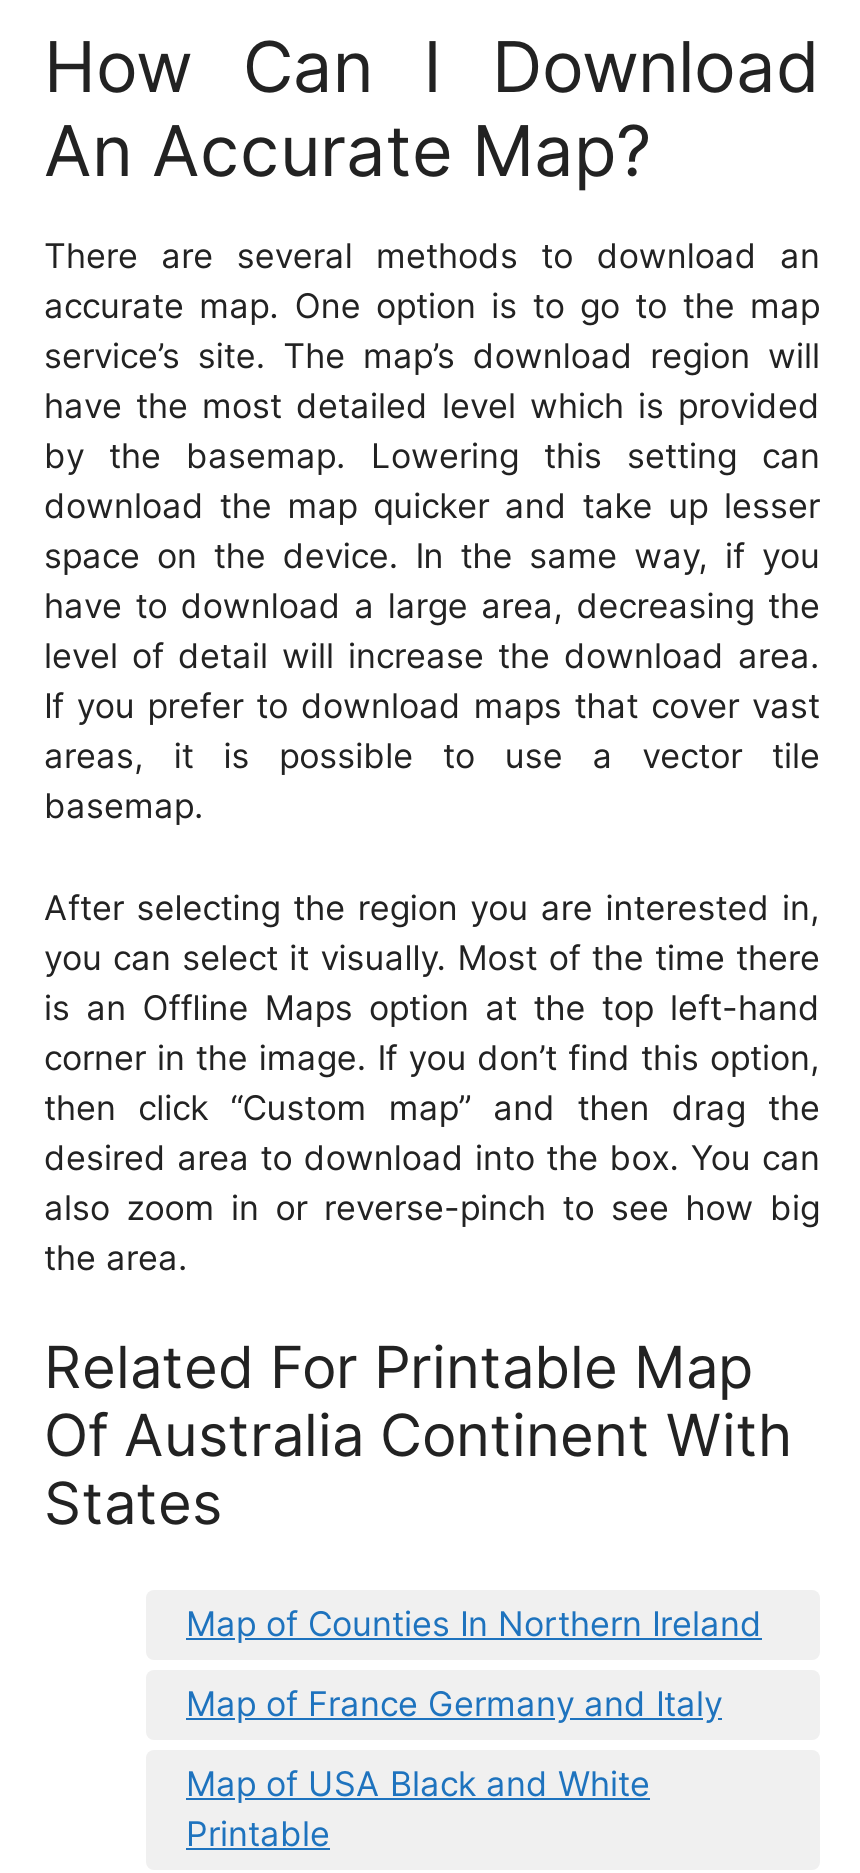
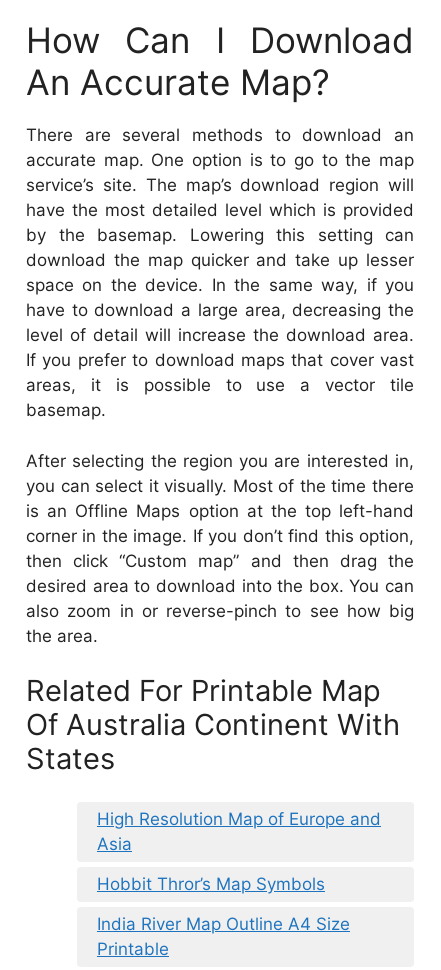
[186,1603,762,1643] Map of Counties In Northern Ireland -> [97,809,381,854] High Resolution Map of Europe and | Asia
[186,1683,722,1723] Map of France Germany and Italy -> [97,874,325,894] Hobbit Thror’s Map Symbols
[186,1763,650,1803] Map of USA Black and White -> [97,914,350,934] India River Map Outline A4 Size

